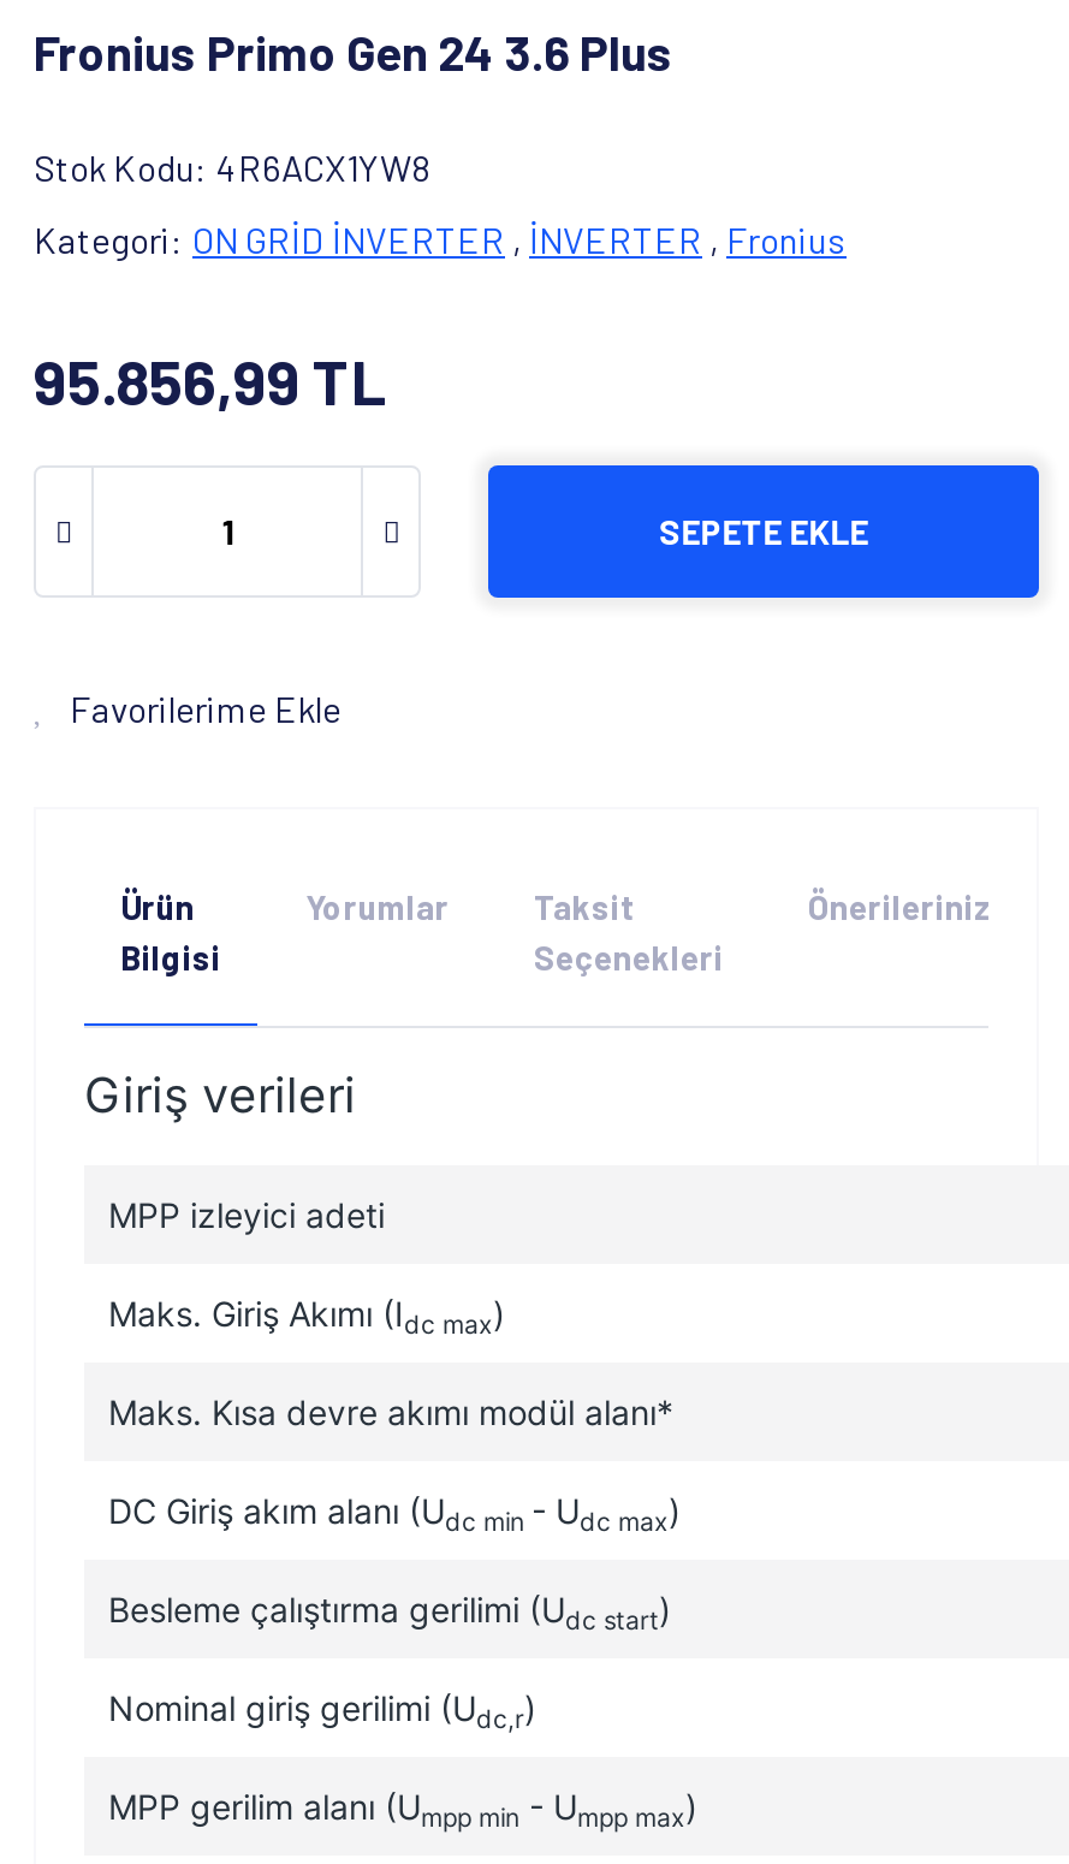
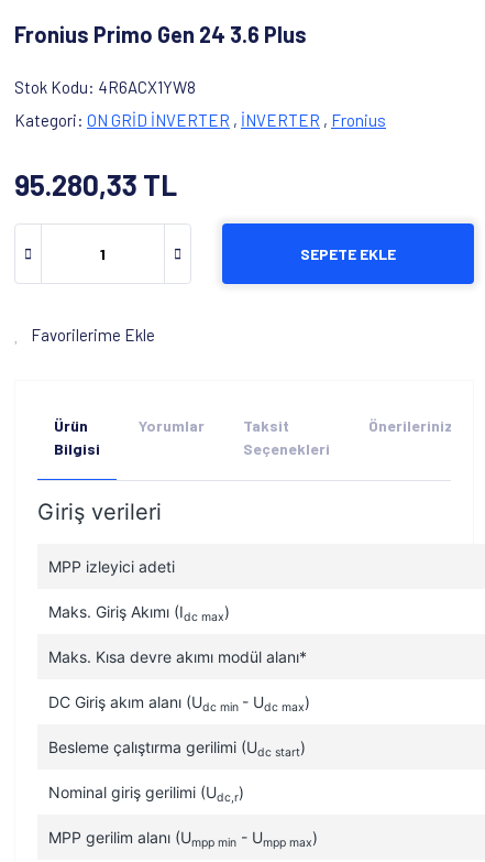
[34,343,387,417] 95.856,99 TL -> [14,167,177,201] 95.280,33 TL

